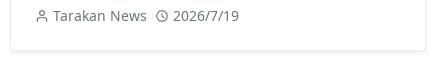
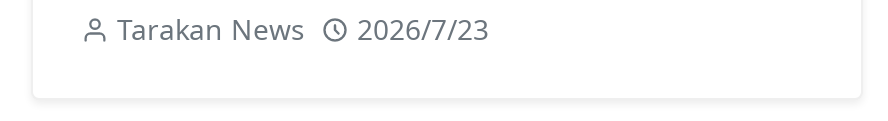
[53,6,239,25] Tarakan News 2026/7/19 -> [117,9,489,47] Tarakan News 2026/7/23

